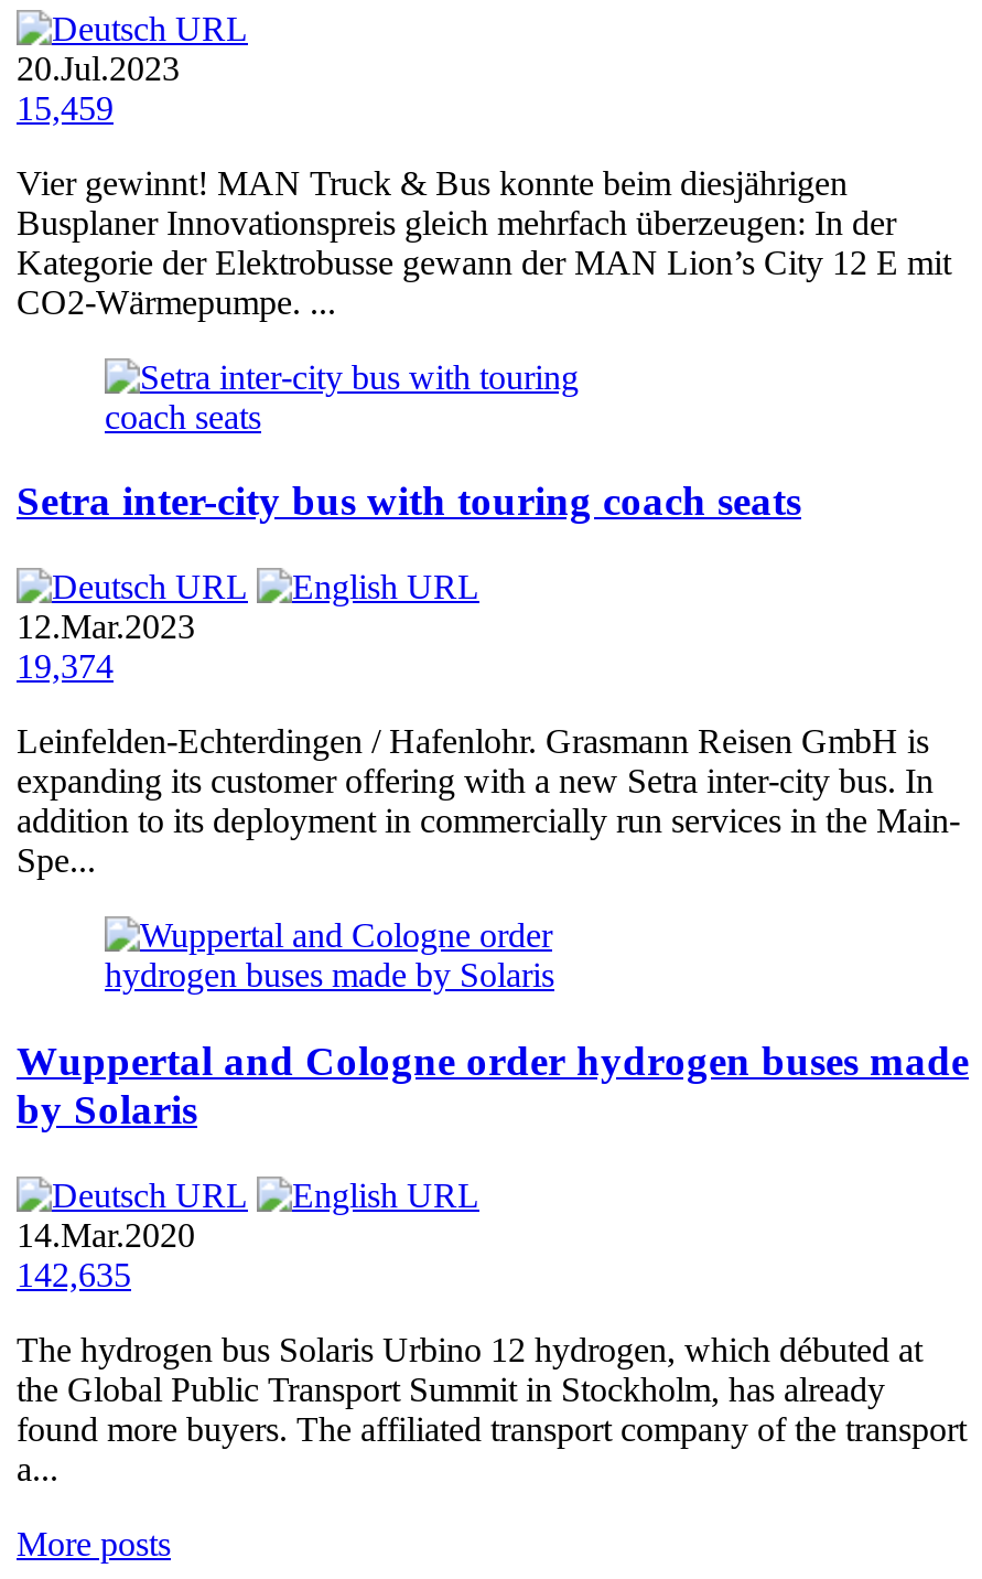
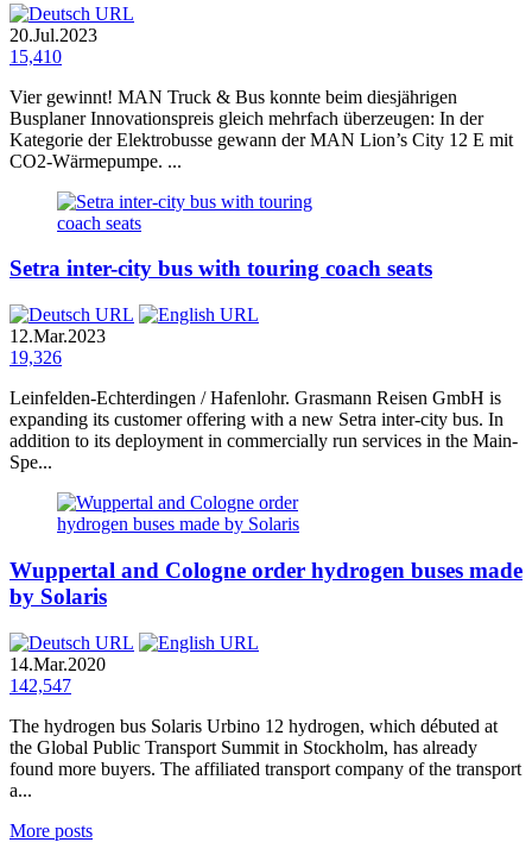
[17,89,114,126] 15,459 -> [9,46,62,66] 15,410
[17,647,114,685] 19,374 -> [9,347,62,368] 19,326
[17,1255,131,1292] 142,635 -> [9,675,71,695] 142,547

